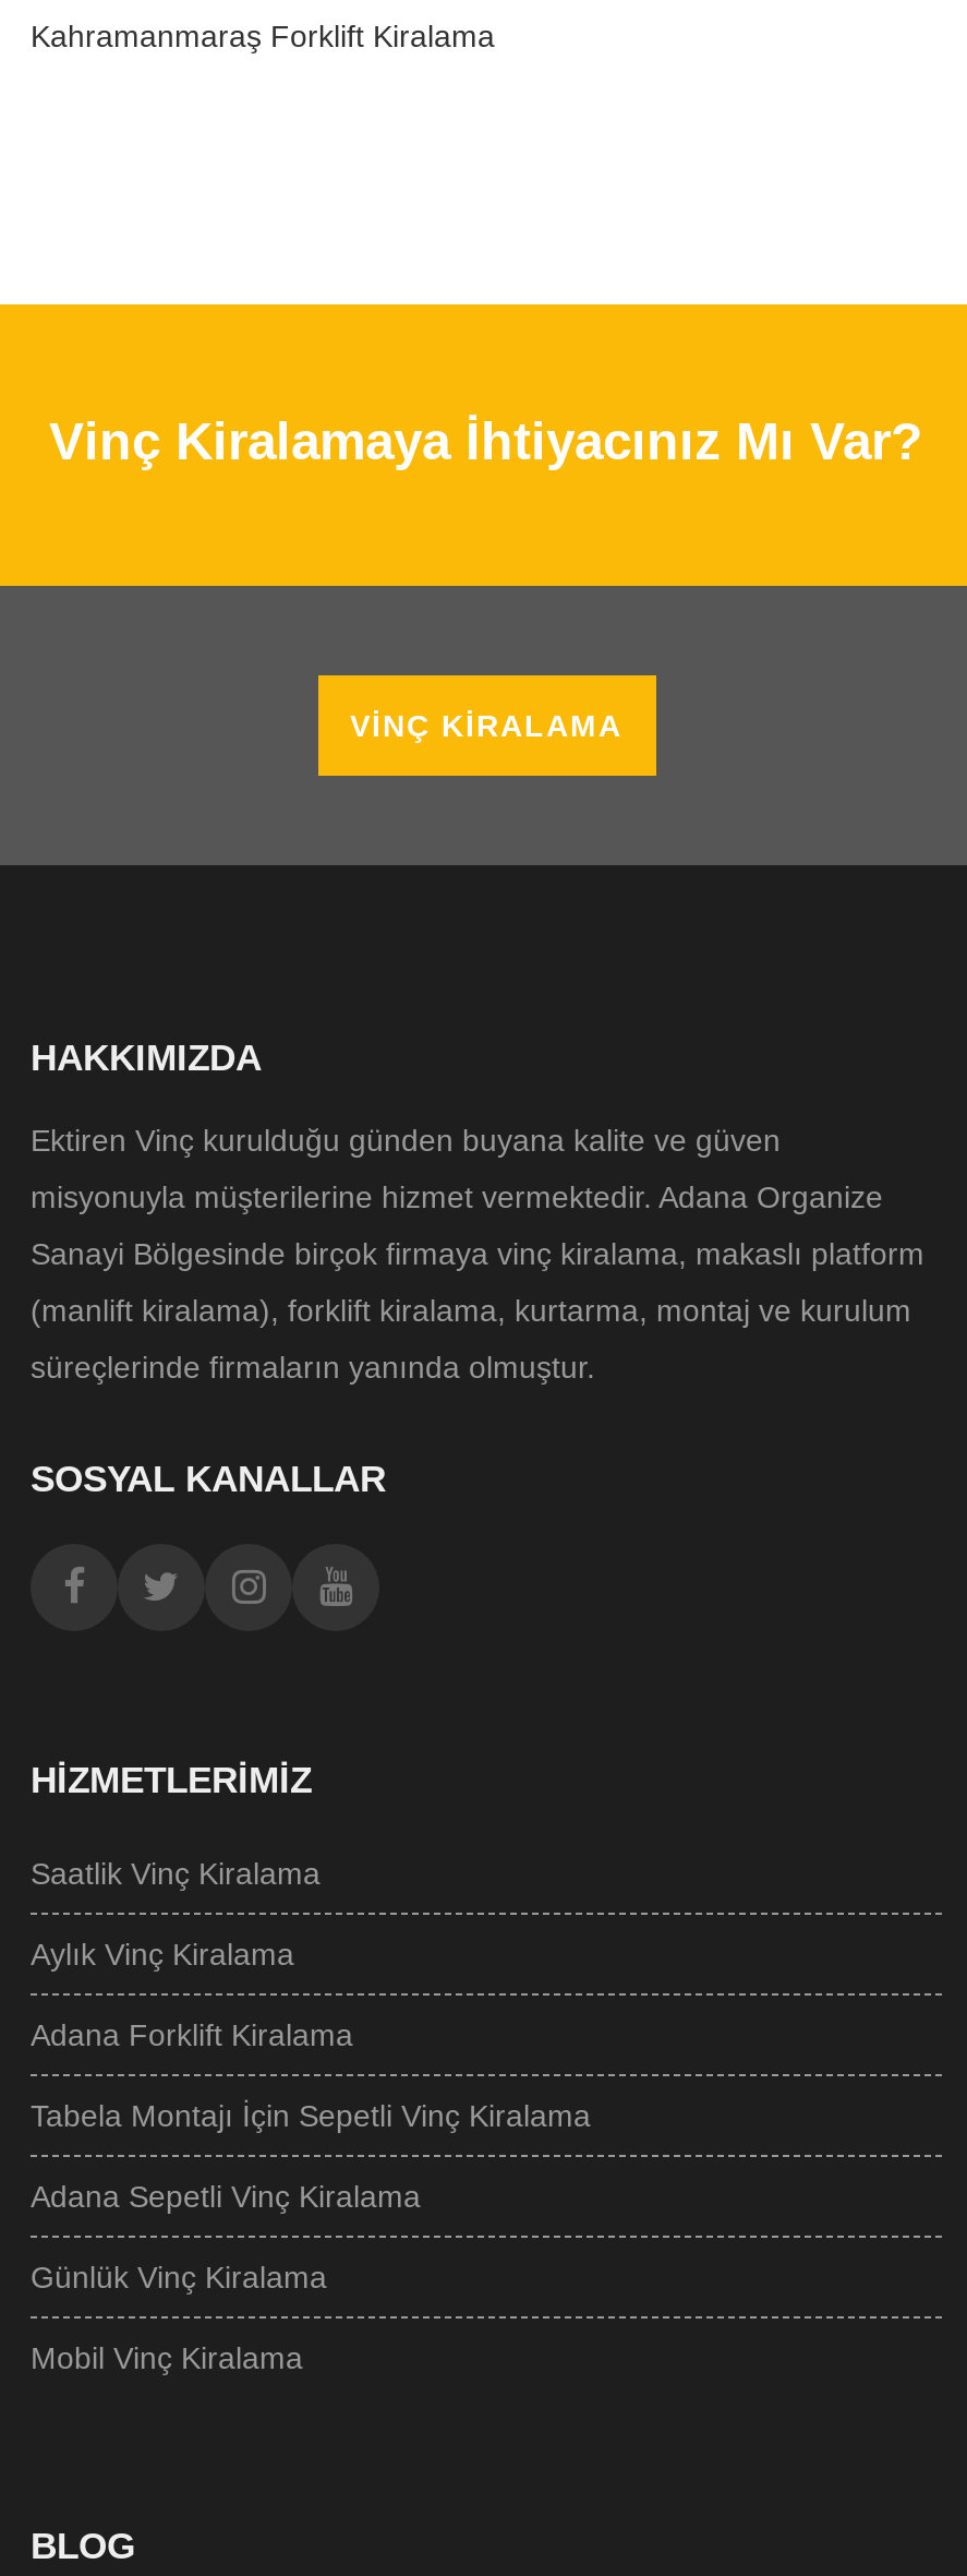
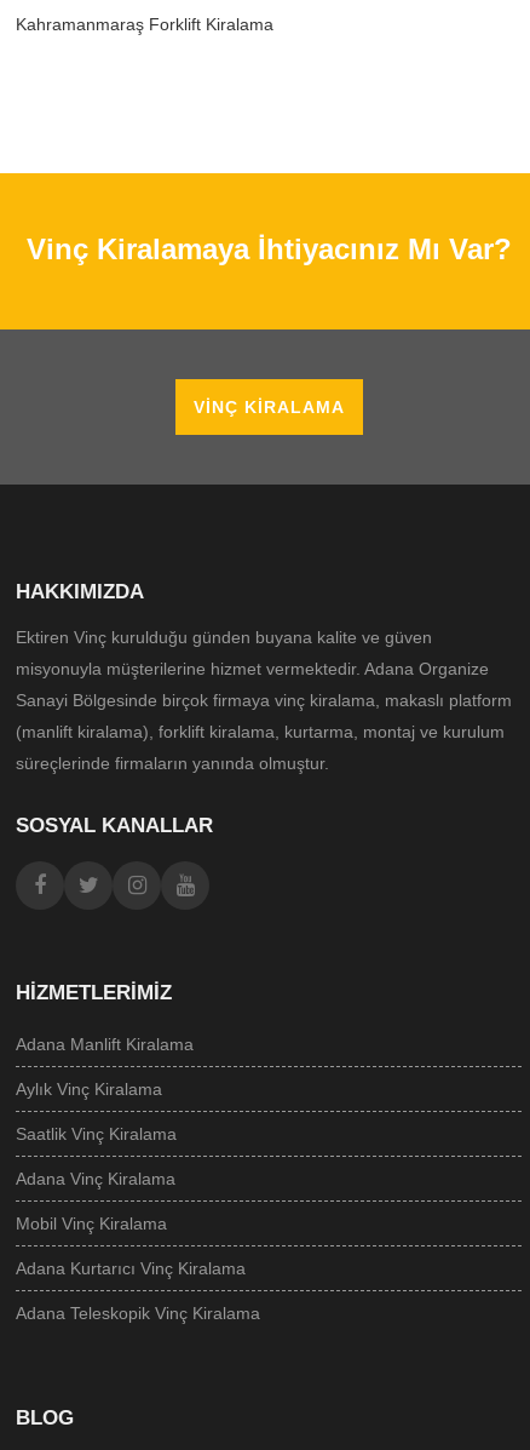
none -> [16,1034,194,1054] Adana Manlift Kiralama
moved [31,1855,321,1890] -> [16,1124,177,1143]: Saatlik Vinç Kiralama
[31,2017,591,2294] Adana Forklift Kiralama | Tabela Montajı İçin Sepetli Vinç Kiralama | Adana Sepetli Vinç Kiralama | Günlük Vinç Kiralama -> [16,1169,175,1188] Adana Vinç Kiralama
moved [31,2340,303,2375] -> [16,1213,167,1233]: Mobil Vinç Kiralama
none -> [16,1258,260,1322] Adana Kurtarıcı Vinç Kiralama | Adana Teleskopik Vinç Kiralama

